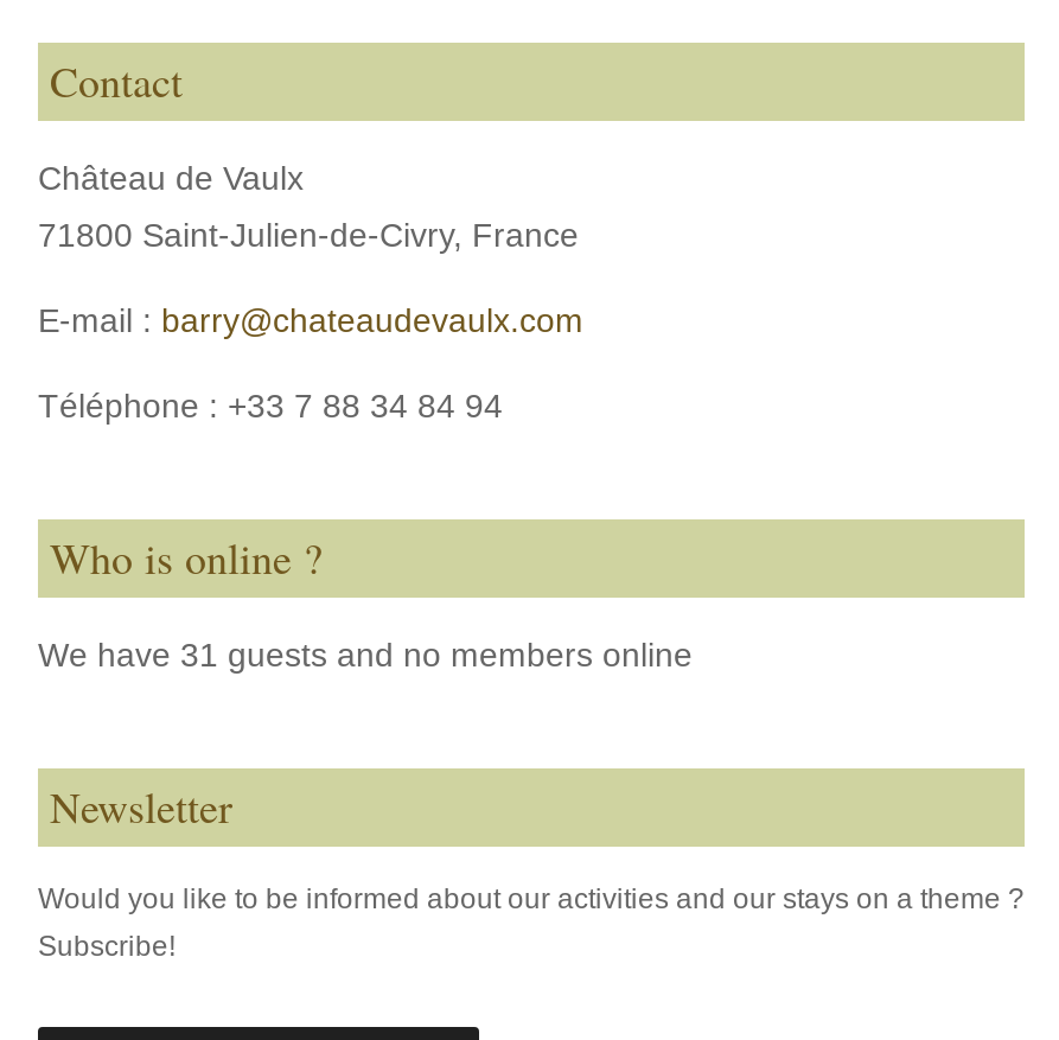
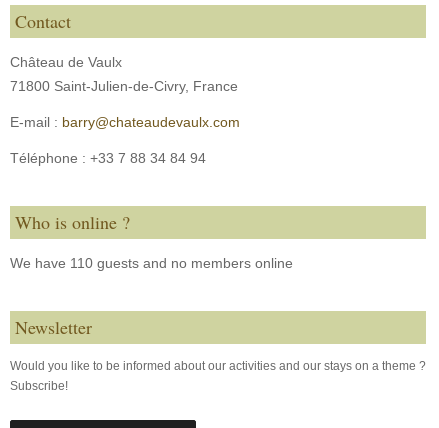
[38,636,693,674] We have 31 guests and no members online -> [10,255,293,271] We have 110 guests and no members online

